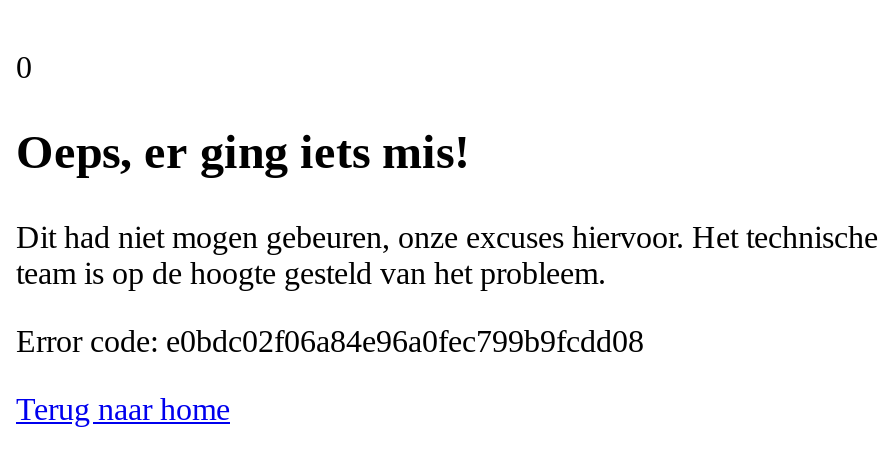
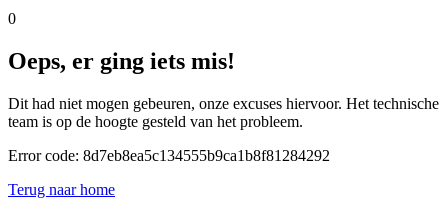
[16,324,644,358] Error code: e0bdc02f06a84e96a0fec799b9fcdd08 -> [8,147,330,164] Error code: 8d7eb8ea5c134555b9ca1b8f81284292

